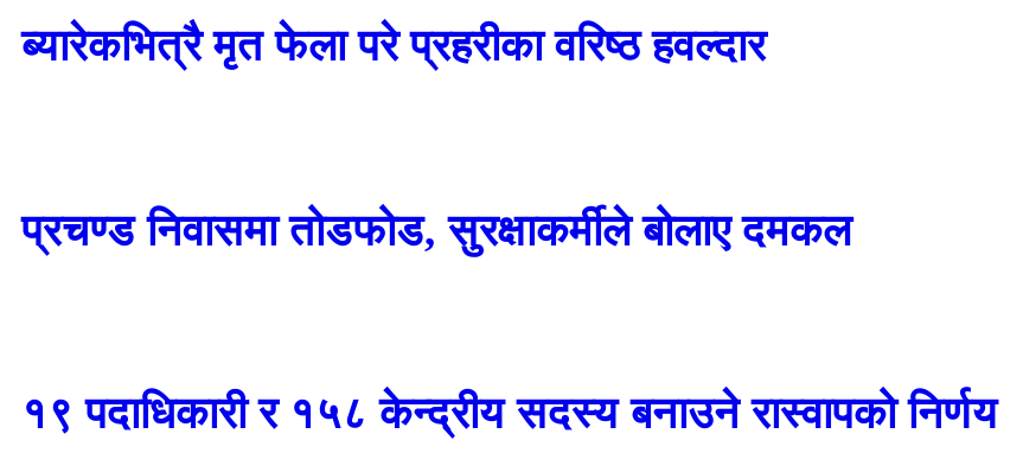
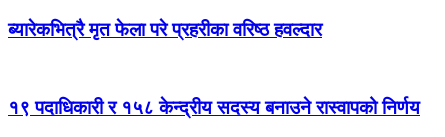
[21,204,851,254] प्रचण्ड निवासमा तोडफोड, सुरक्षाकर्मीले बोलाए दमकल -> none

